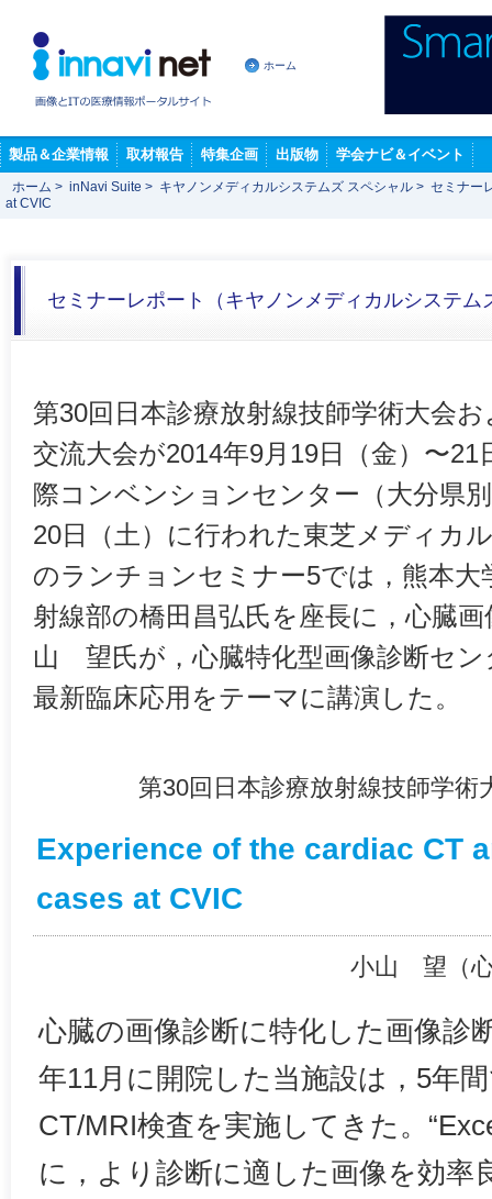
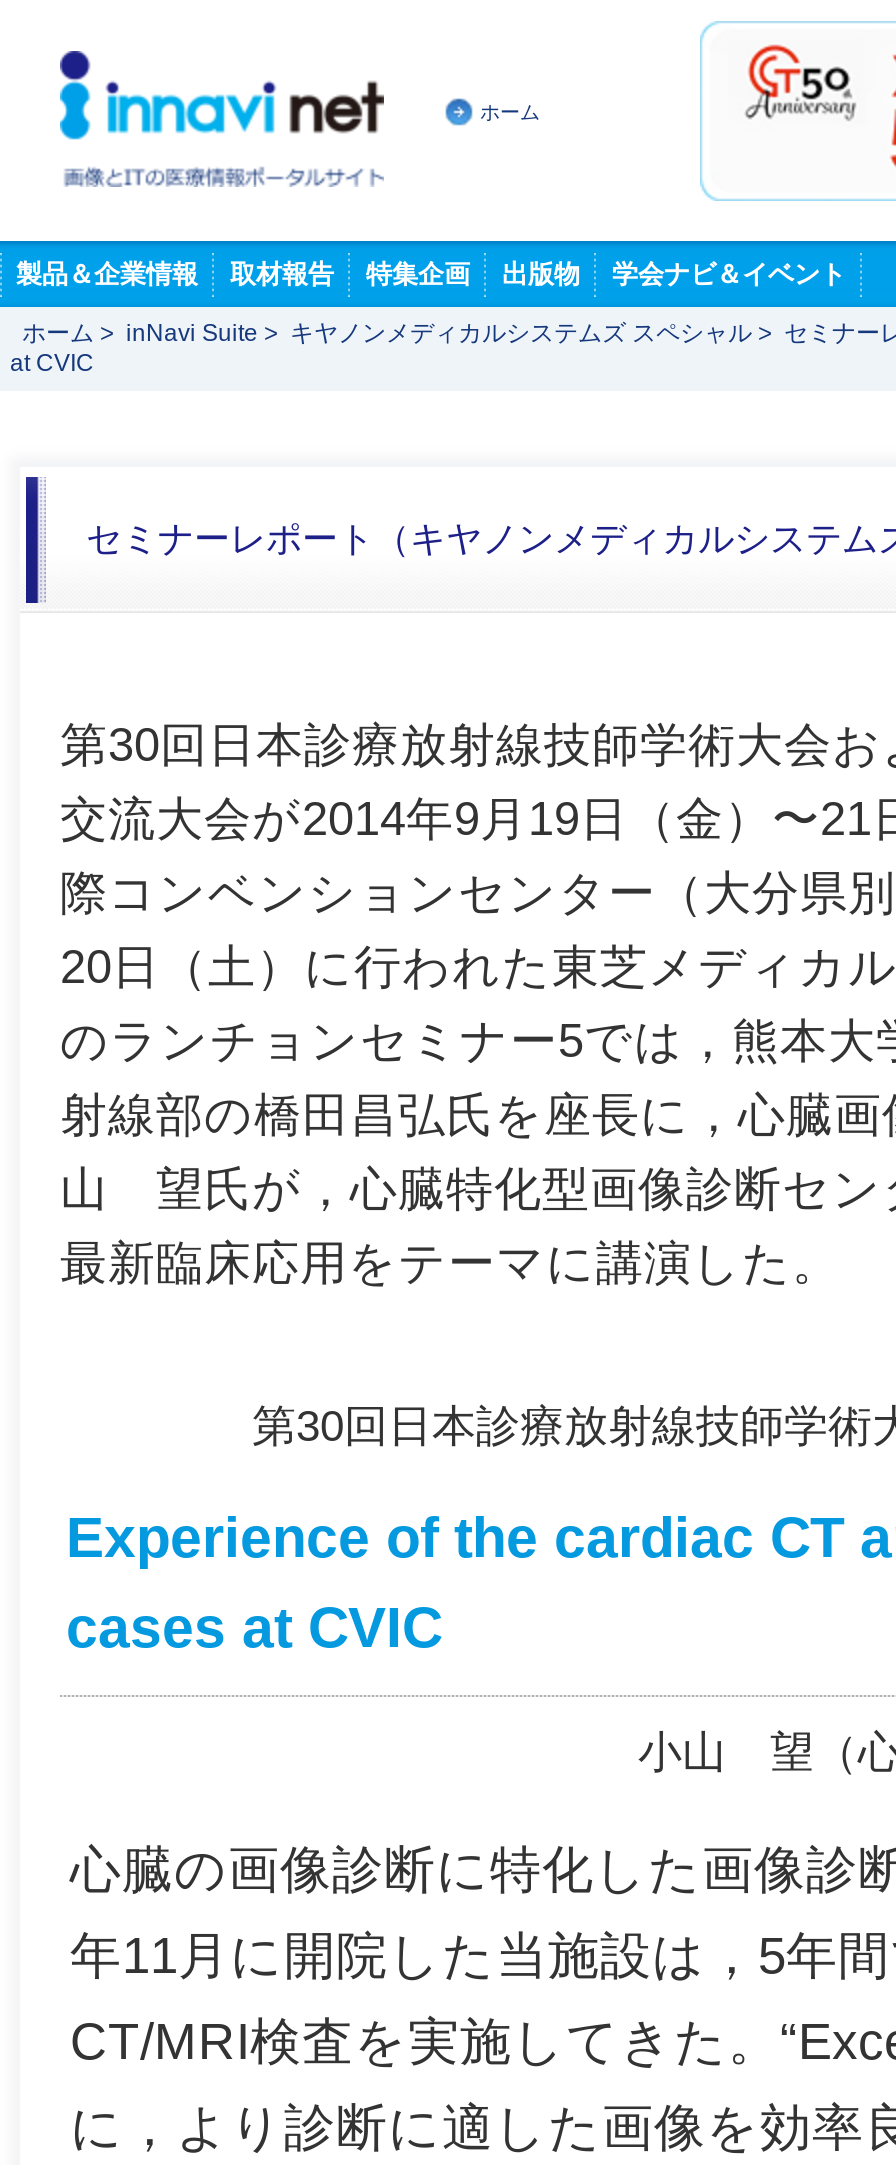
[383,14,489,115] [image] -> [700,21,890,201] [image]

